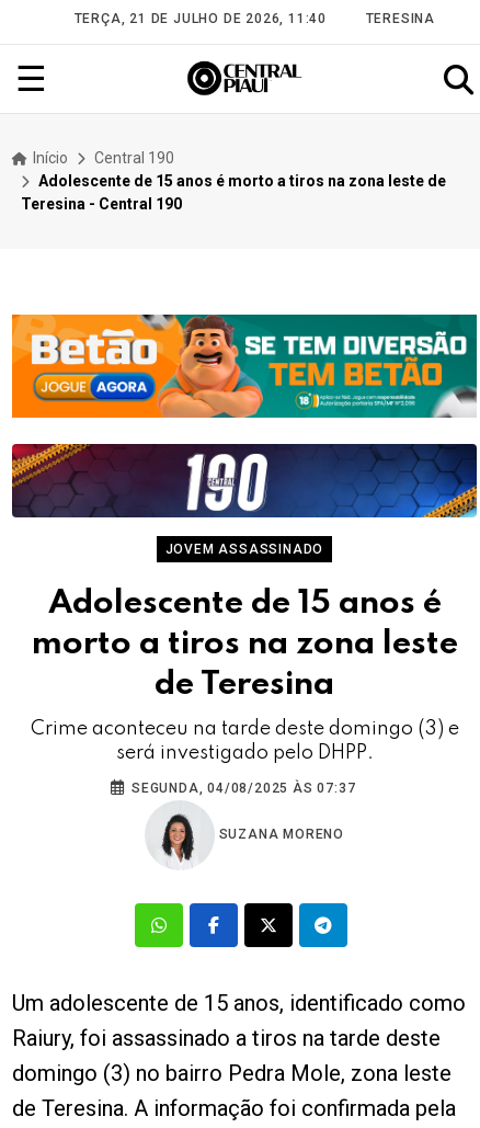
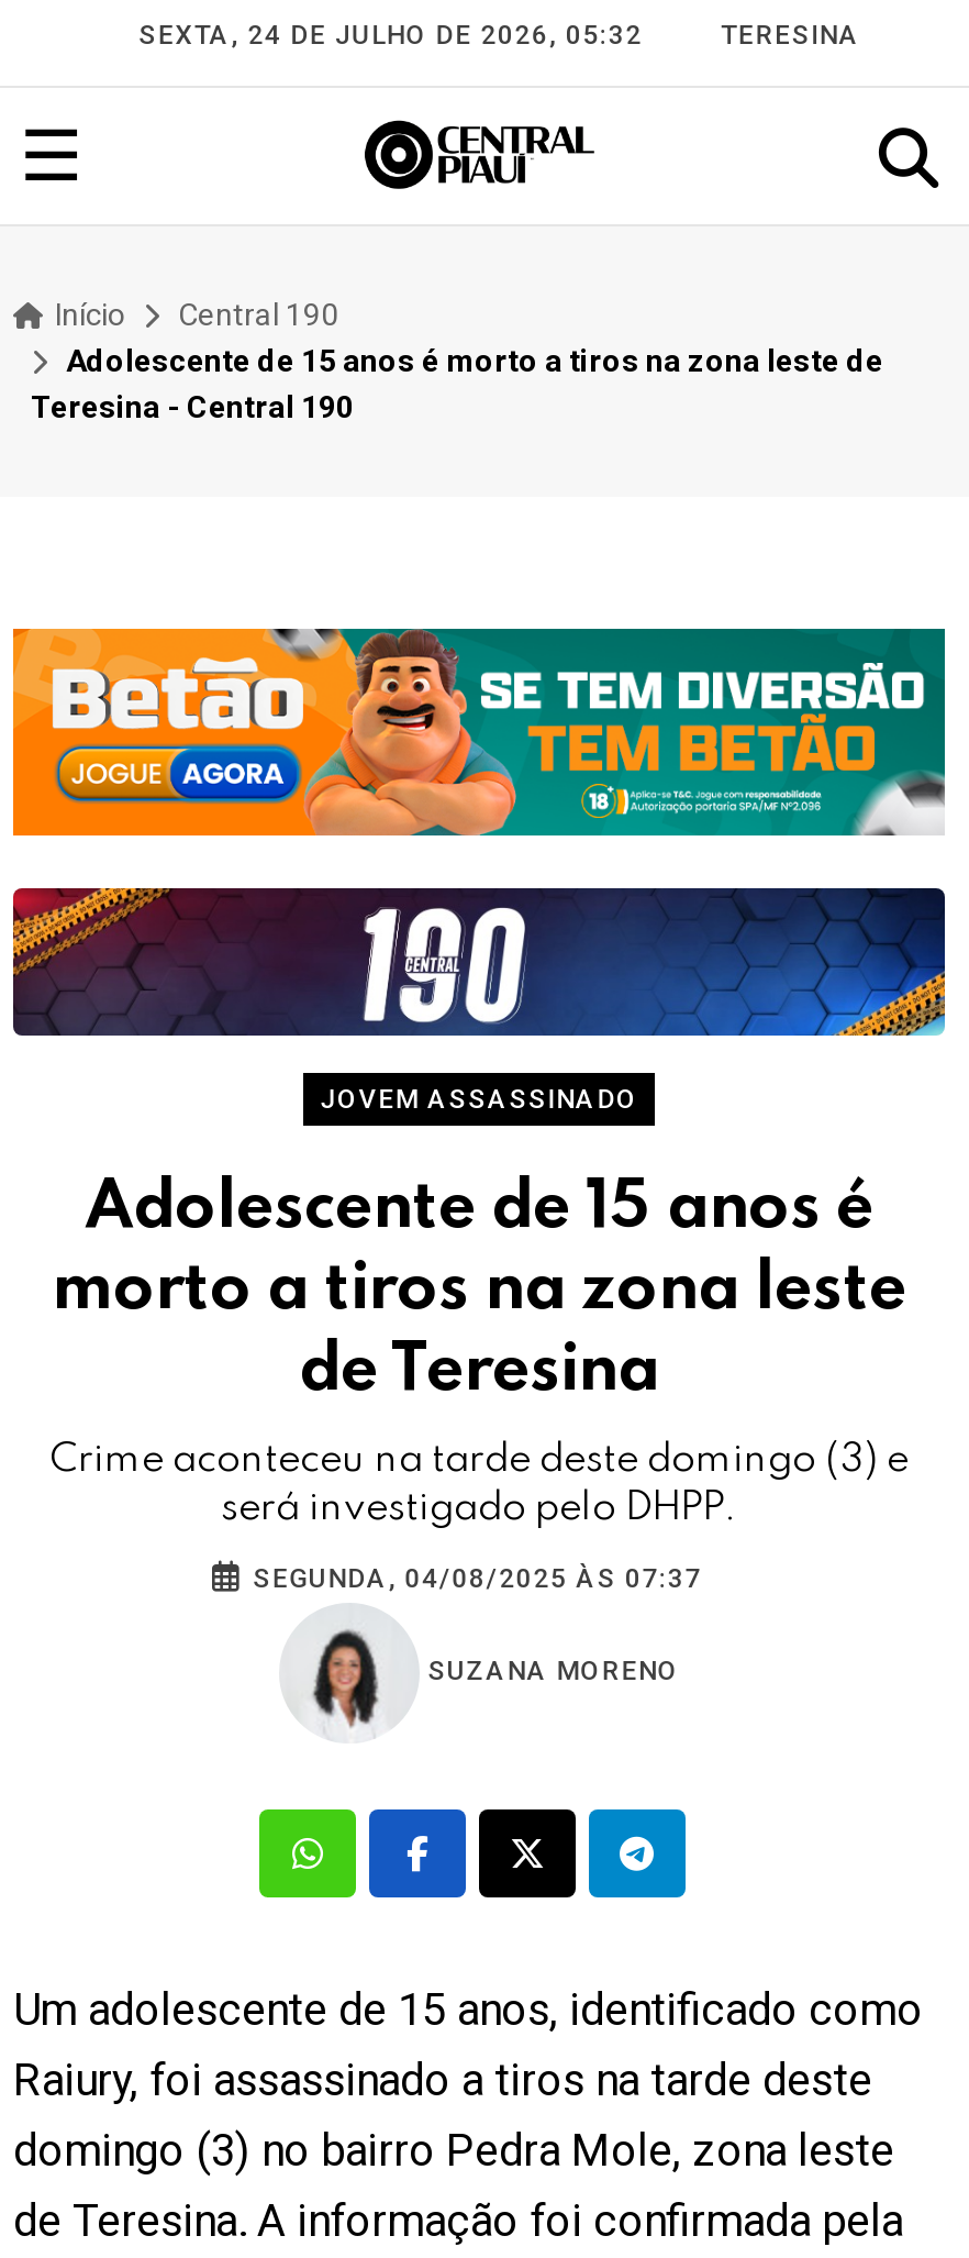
[74,11,327,26] TERÇA, 21 DE JULHO DE 2026, 11:40 -> [139,20,643,51] SEXTA, 24 DE JULHO DE 2026, 05:32

